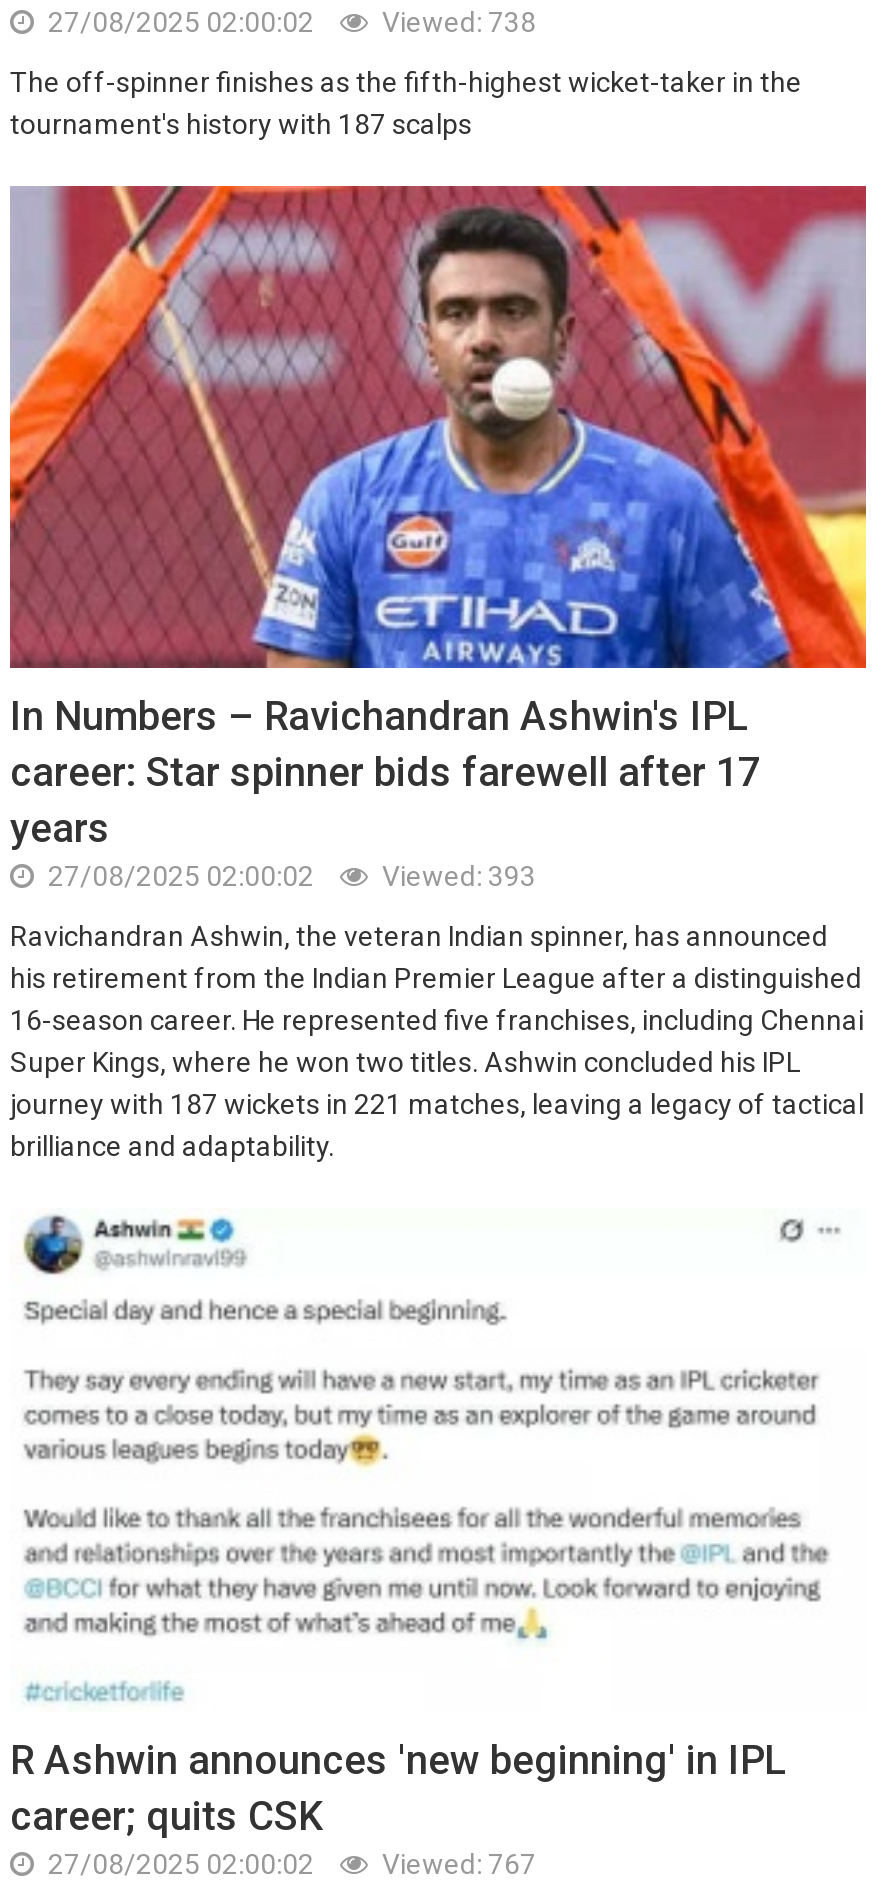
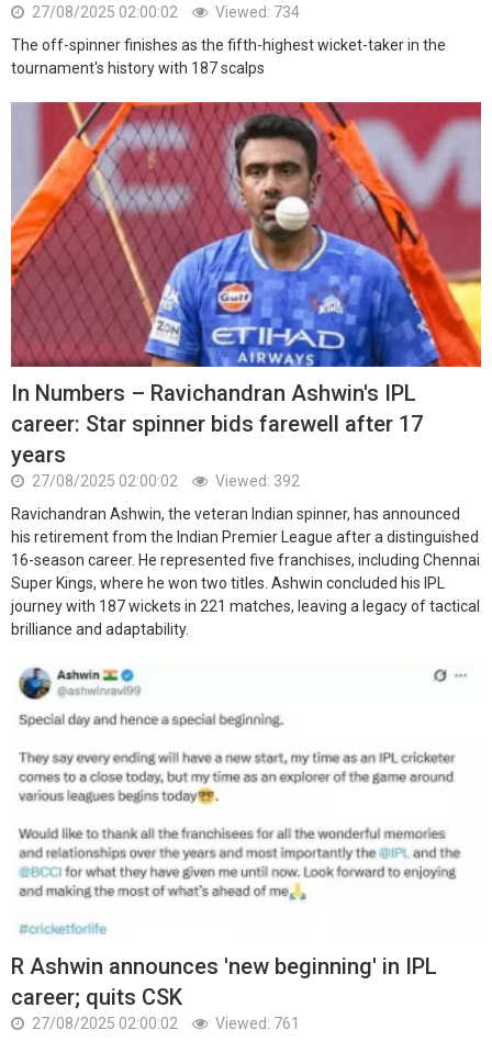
[42,5,536,37] 27/08/2025 02:00:02 Viewed: 738 -> [29,3,300,20] 27/08/2025 02:00:02 Viewed: 734
[42,859,536,891] 27/08/2025 02:00:02 Viewed: 393 -> [29,472,300,489] 27/08/2025 02:00:02 Viewed: 392
[42,1848,536,1880] 27/08/2025 02:00:02 Viewed: 767 -> [29,1015,300,1032] 27/08/2025 02:00:02 Viewed: 761

